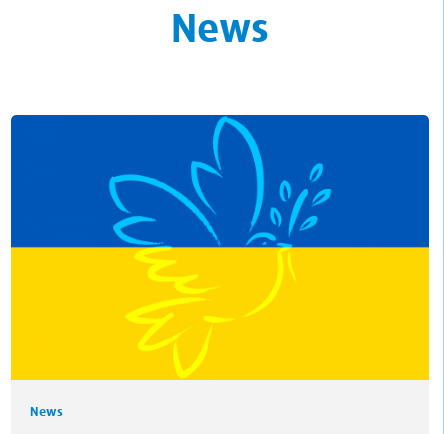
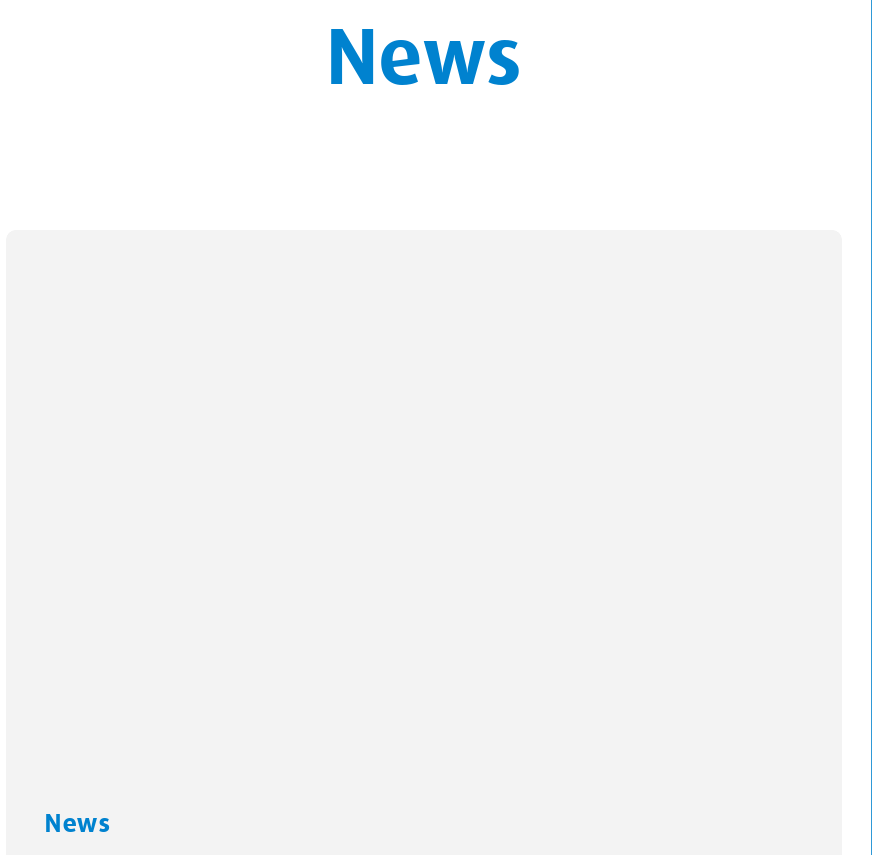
[10,114,430,381] [image] -> none

